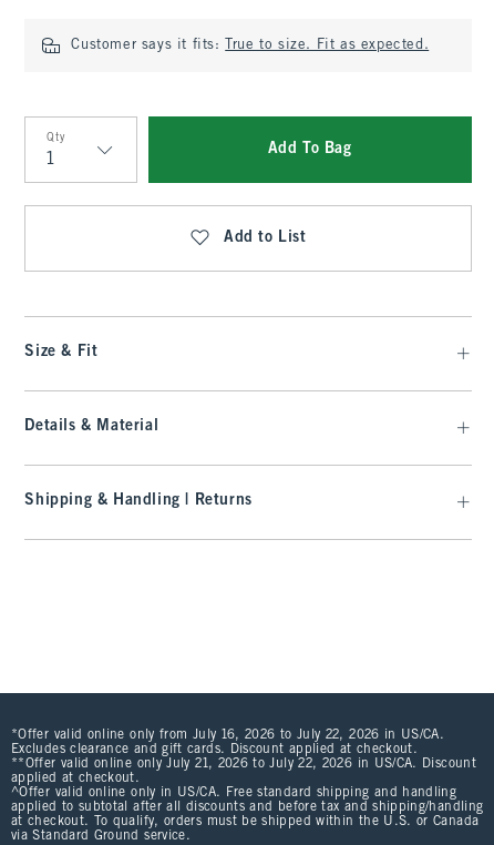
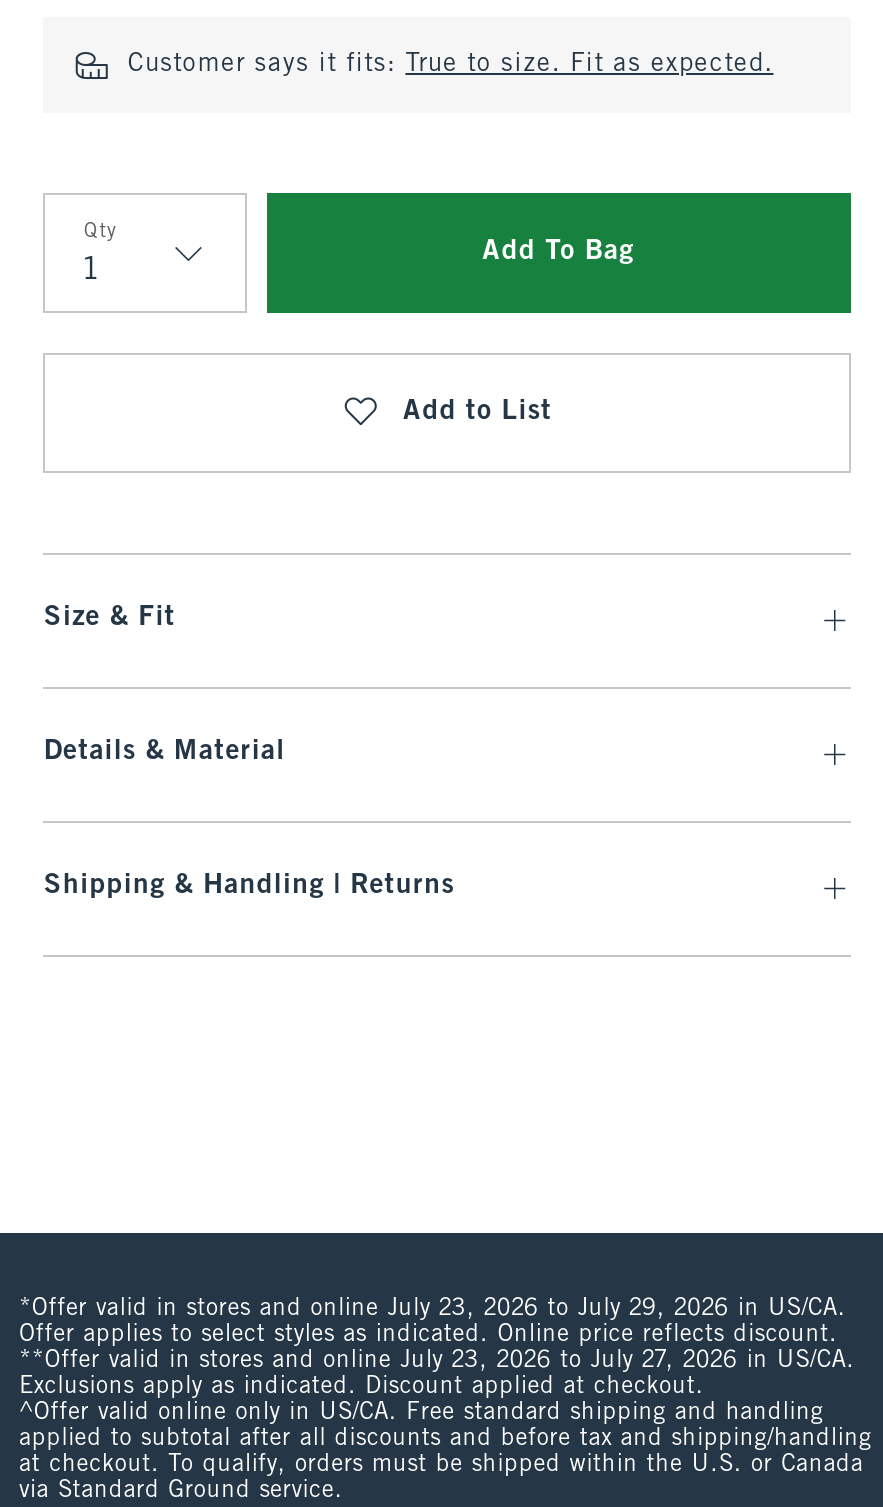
[11,729,476,785] *Offer valid online only from July 16, 2026 to July 22, 2026 in US/CA. | Excludes clearance and gift cards. Discount applied at checkout. | **Offer valid online only July 21, 2026 to July 22, 2026 in US/CA. Discount | applied at checkout. -> [19,1297,855,1399] *Offer valid in stores and online July 23, 2026 to July 29, 2026 in US/CA. | Offer applies to select styles as indicated. Online price reflects discount. | **Offer valid in stores and online July 23, 2026 to July 27, 2026 in US/CA. | Exclusions apply as indicated. Discount applied at checkout.

